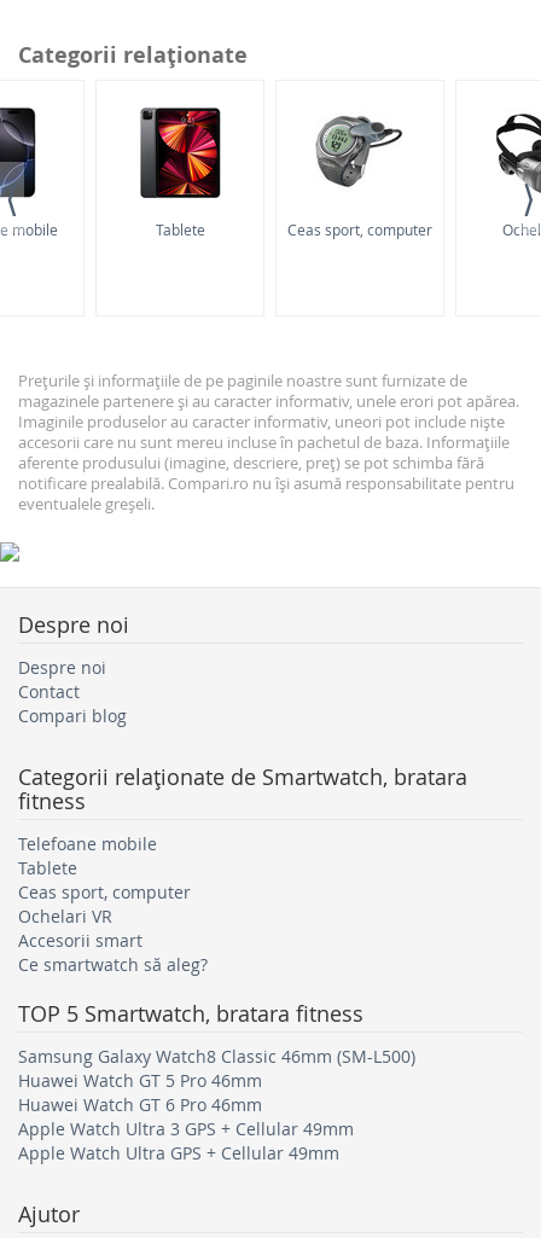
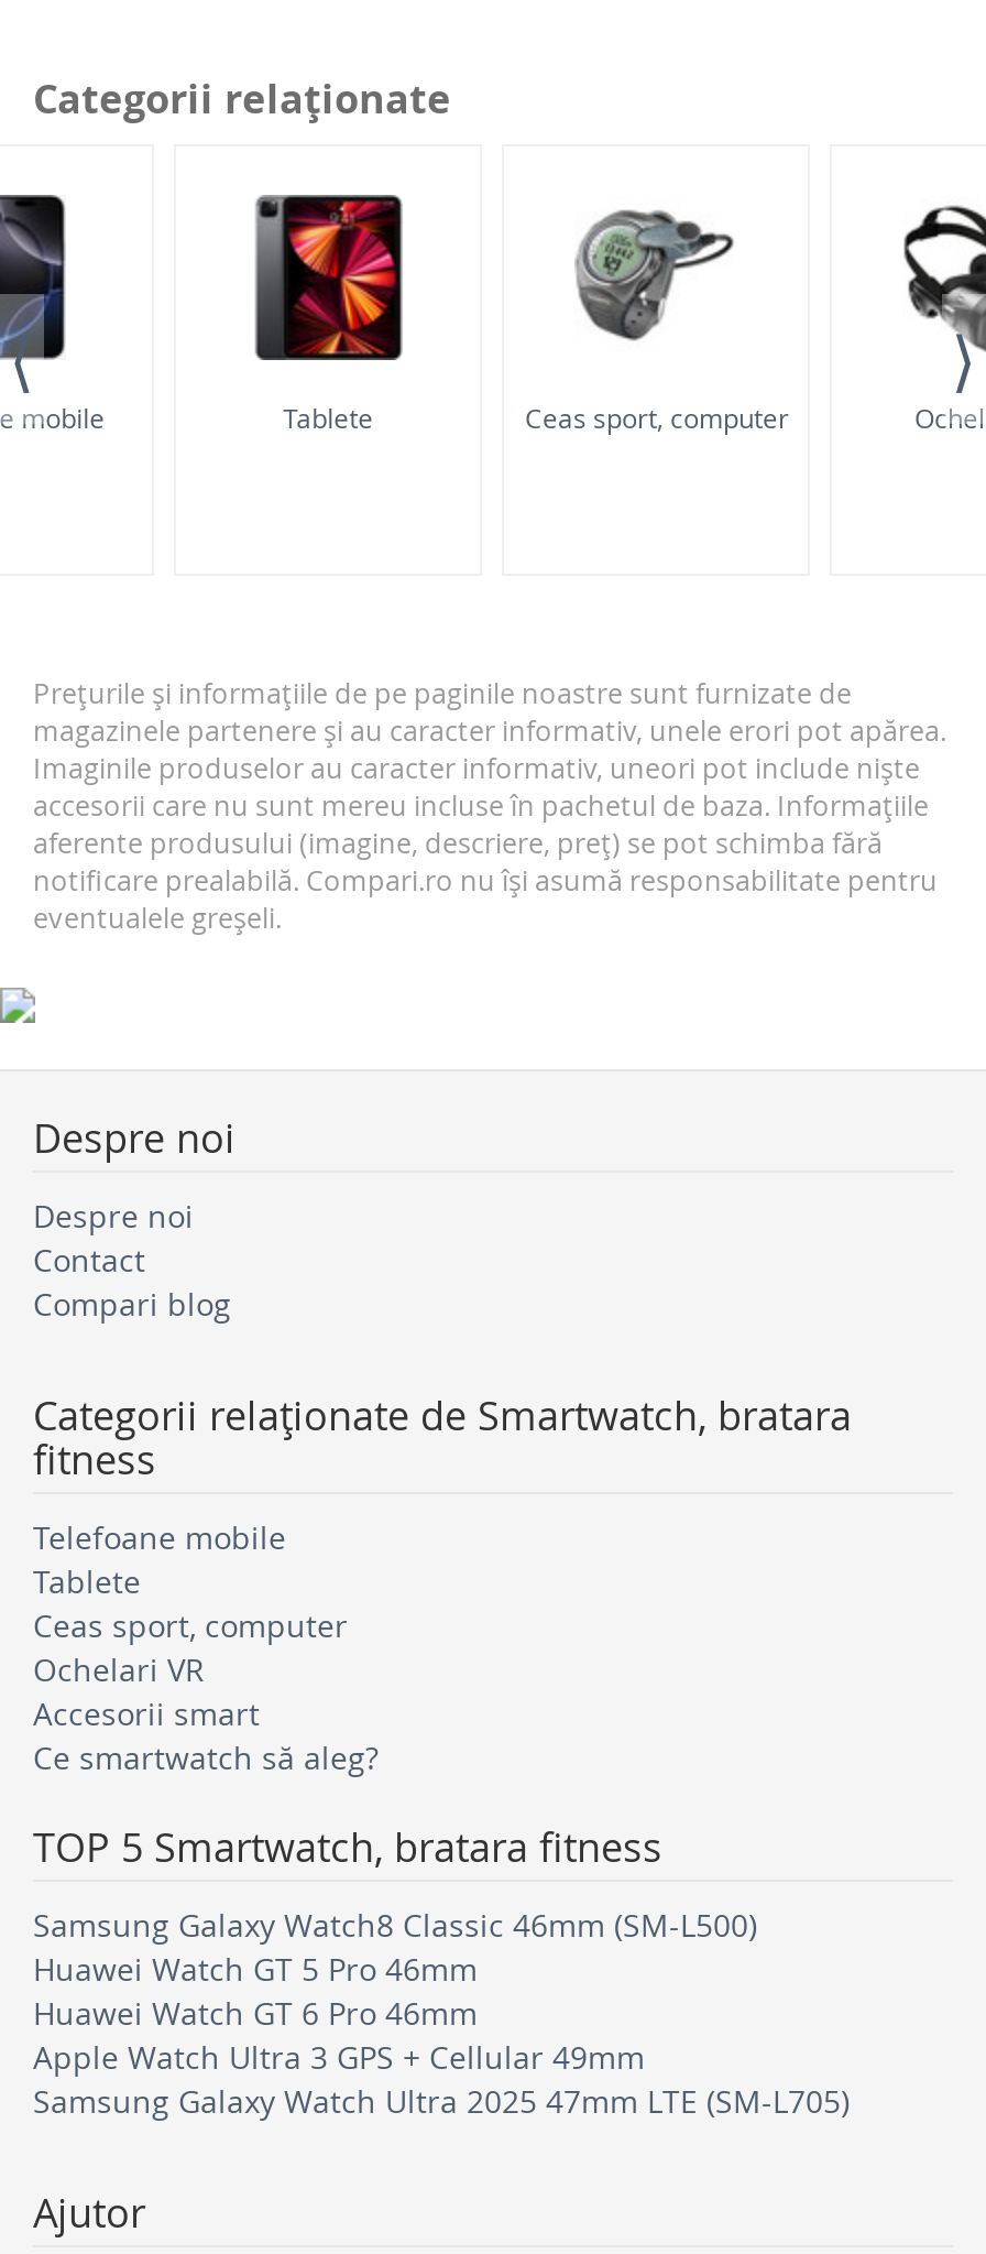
[18,1141,339,1164] Apple Watch Ultra GPS + Cellular 49mm -> [33,2079,850,2121] Samsung Galaxy Watch Ultra 2025 47mm LTE (SM-L705)

